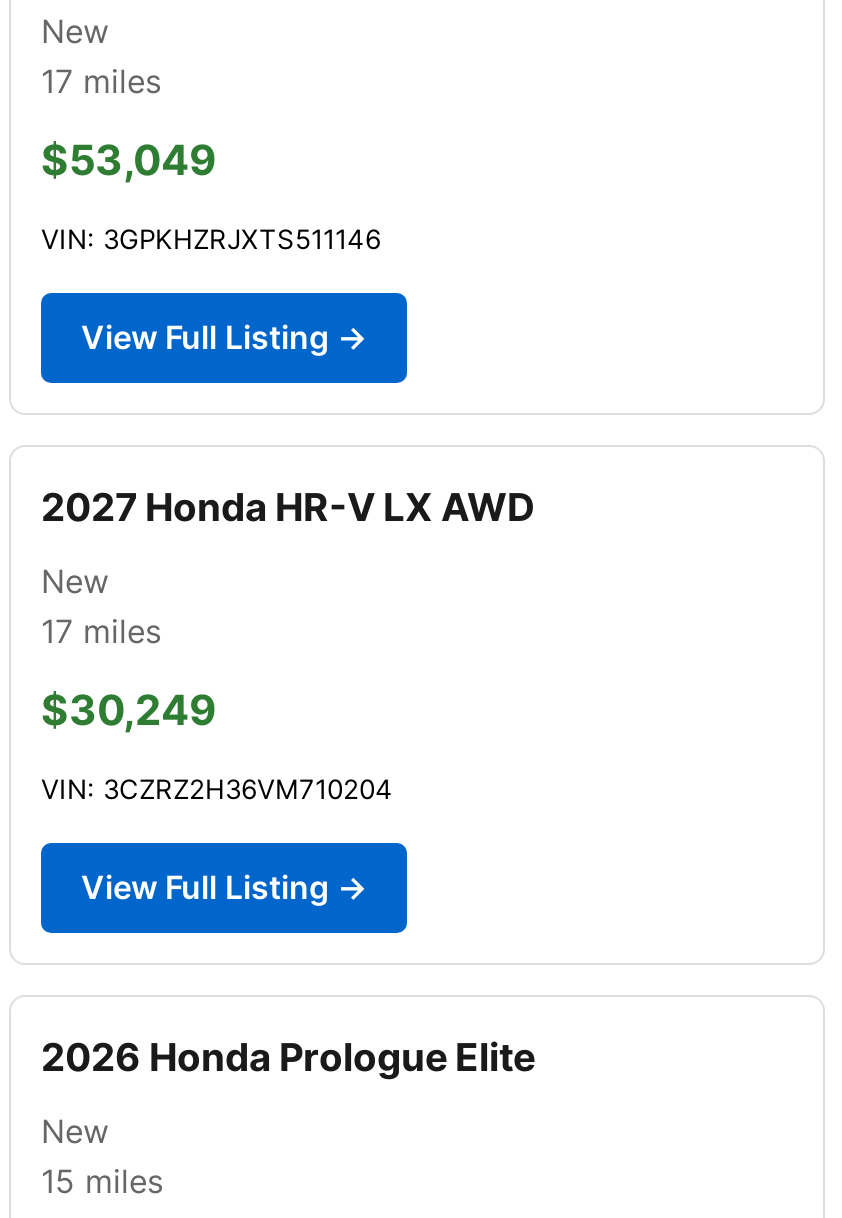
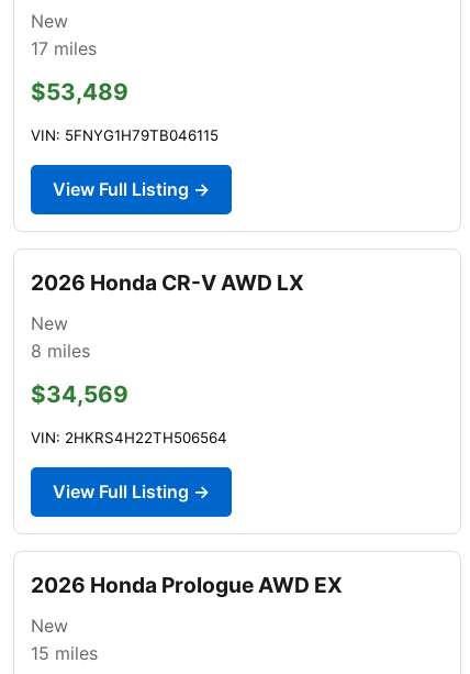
[41,135,217,185] $53,049 -> [31,78,128,105] $53,489
[41,223,381,255] VIN: 3GPKHZRJXTS511146 -> [31,126,219,144] VIN: 5FNYG1H79TB046115
[41,483,535,531] 2027 Honda HR-V LX AWD -> [31,269,304,296] 2026 Honda CR-V AWD LX
[41,611,161,651] 17 miles -> [31,340,90,362] 8 miles
[41,685,217,735] $30,249 -> [31,380,128,408] $34,569
[41,773,393,805] VIN: 3CZRZ2H36VM710204 -> [31,429,227,446] VIN: 2HKRS4H22TH506564
[41,1033,535,1081] 2026 Honda Prologue Elite -> [31,572,343,598] 2026 Honda Prologue AWD EX

